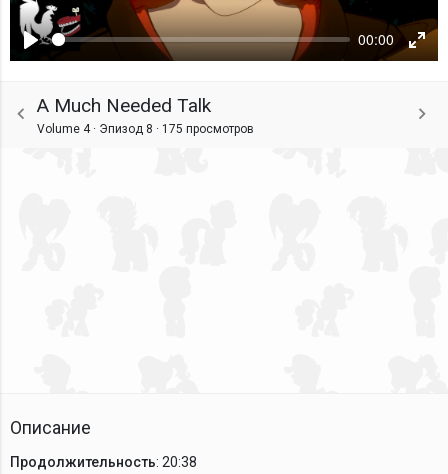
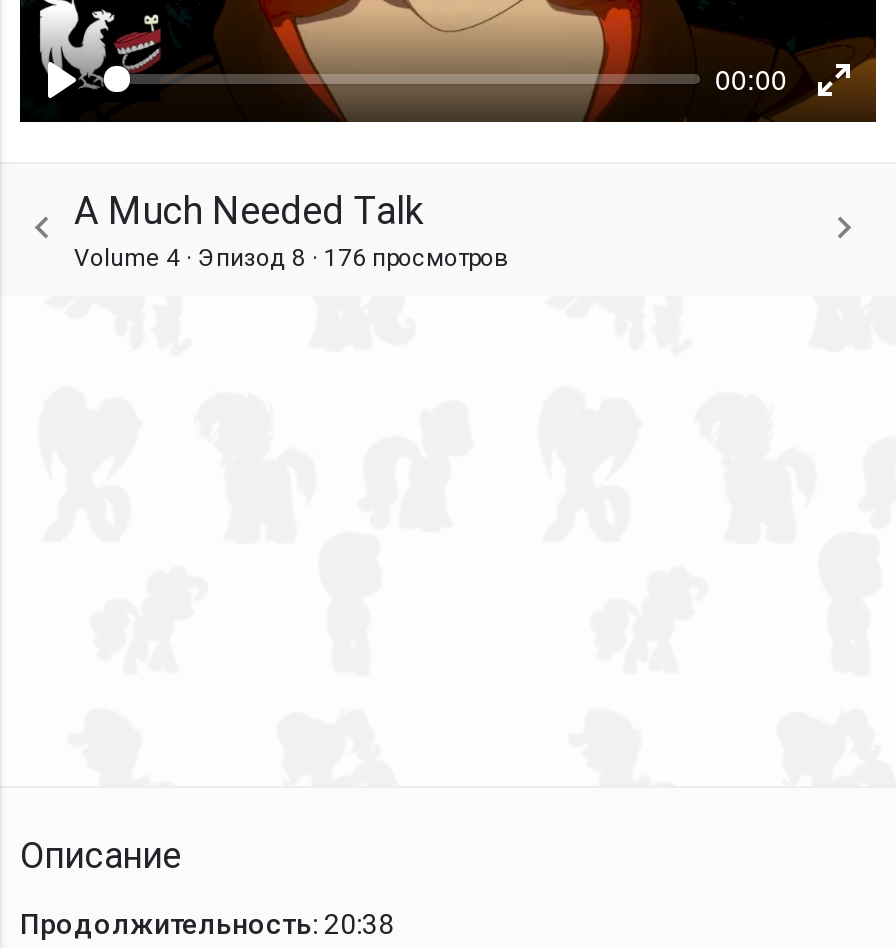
[37,121,254,135] Volume 4 · Эпизод 8 · 175 просмотров -> [74,243,508,271] Volume 4 · Эпизод 8 · 176 просмотров

